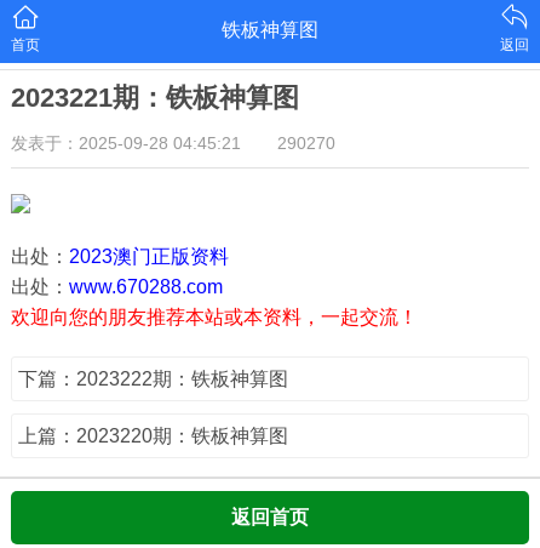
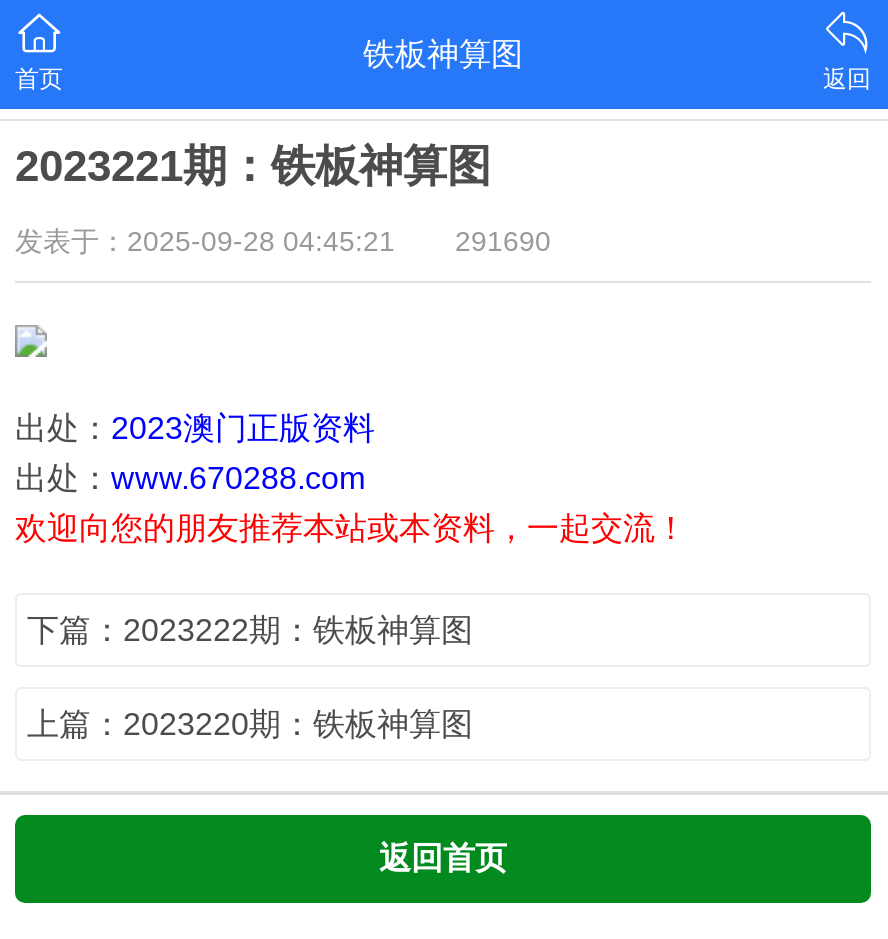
[11,133,335,153] 发表于：2025-09-28 04:45:21 290270 -> [15,225,551,257] 发表于：2025-09-28 04:45:21 291690

